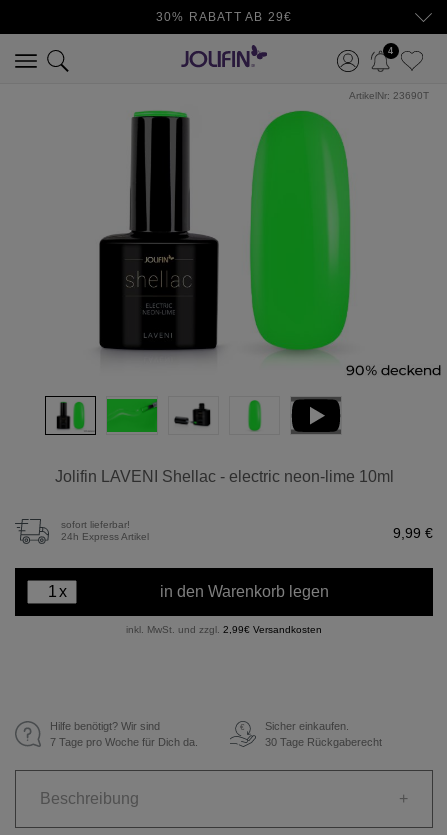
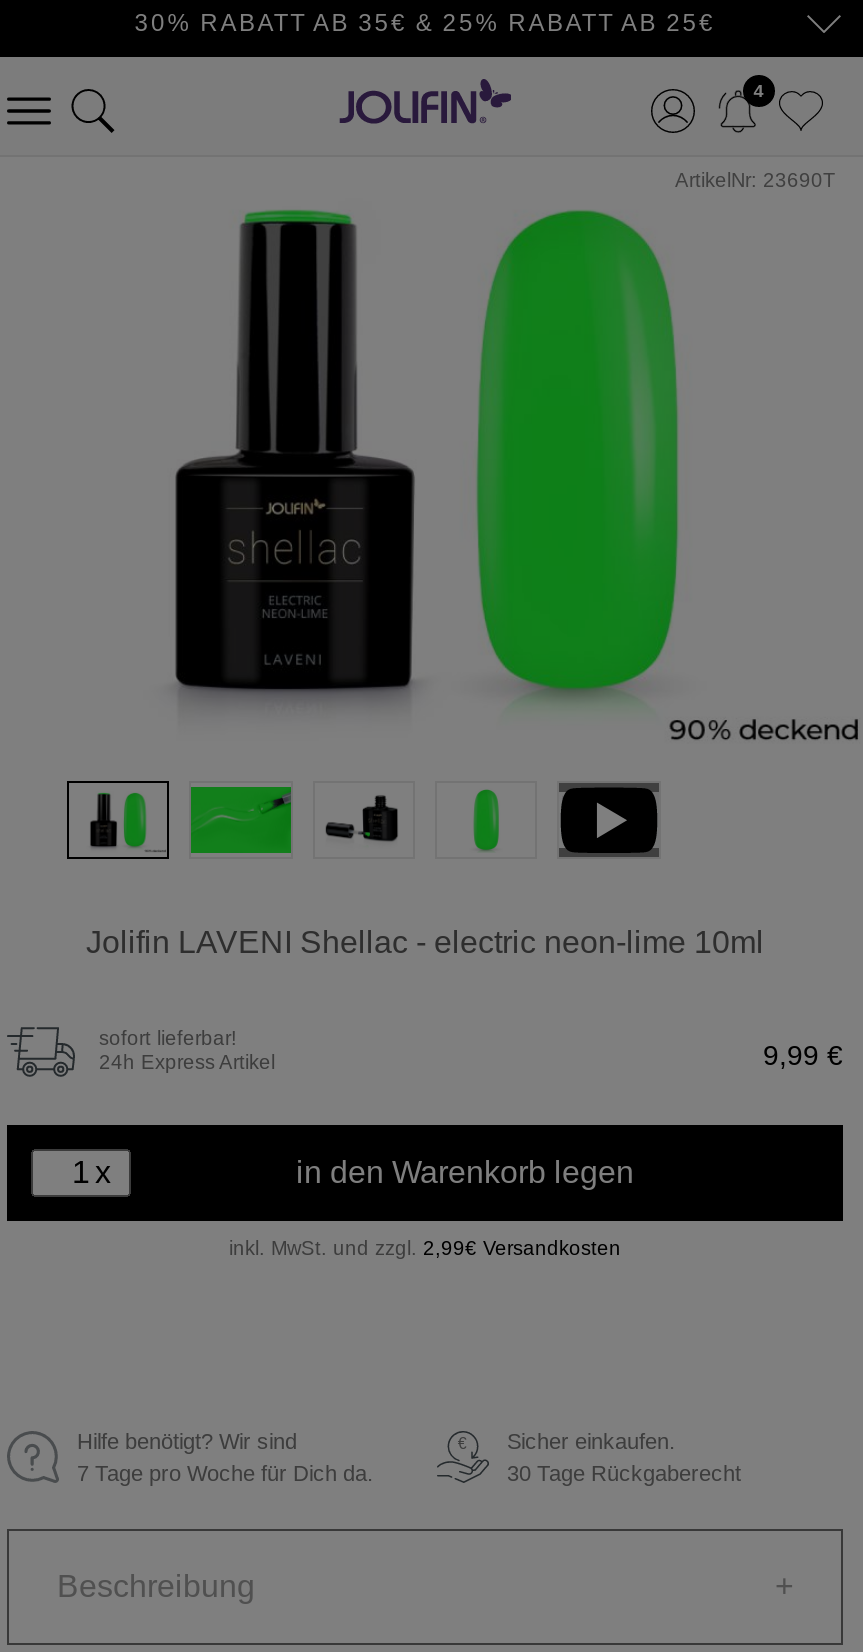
[156,10,292,24] 30% RABATT AB 29€ -> [135,9,715,37] 30% RABATT AB 35€ & 25% RABATT AB 25€

